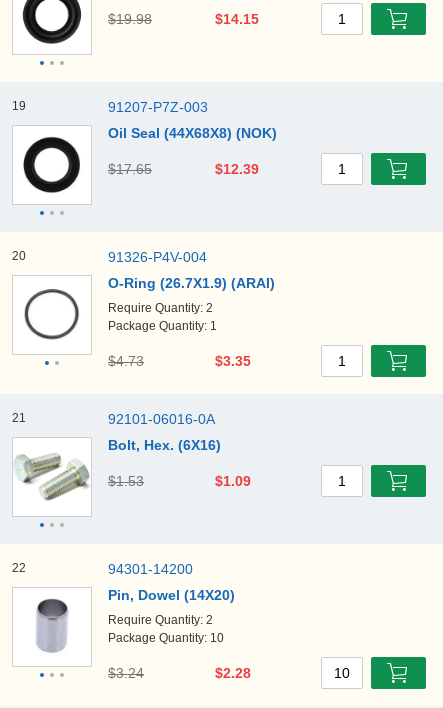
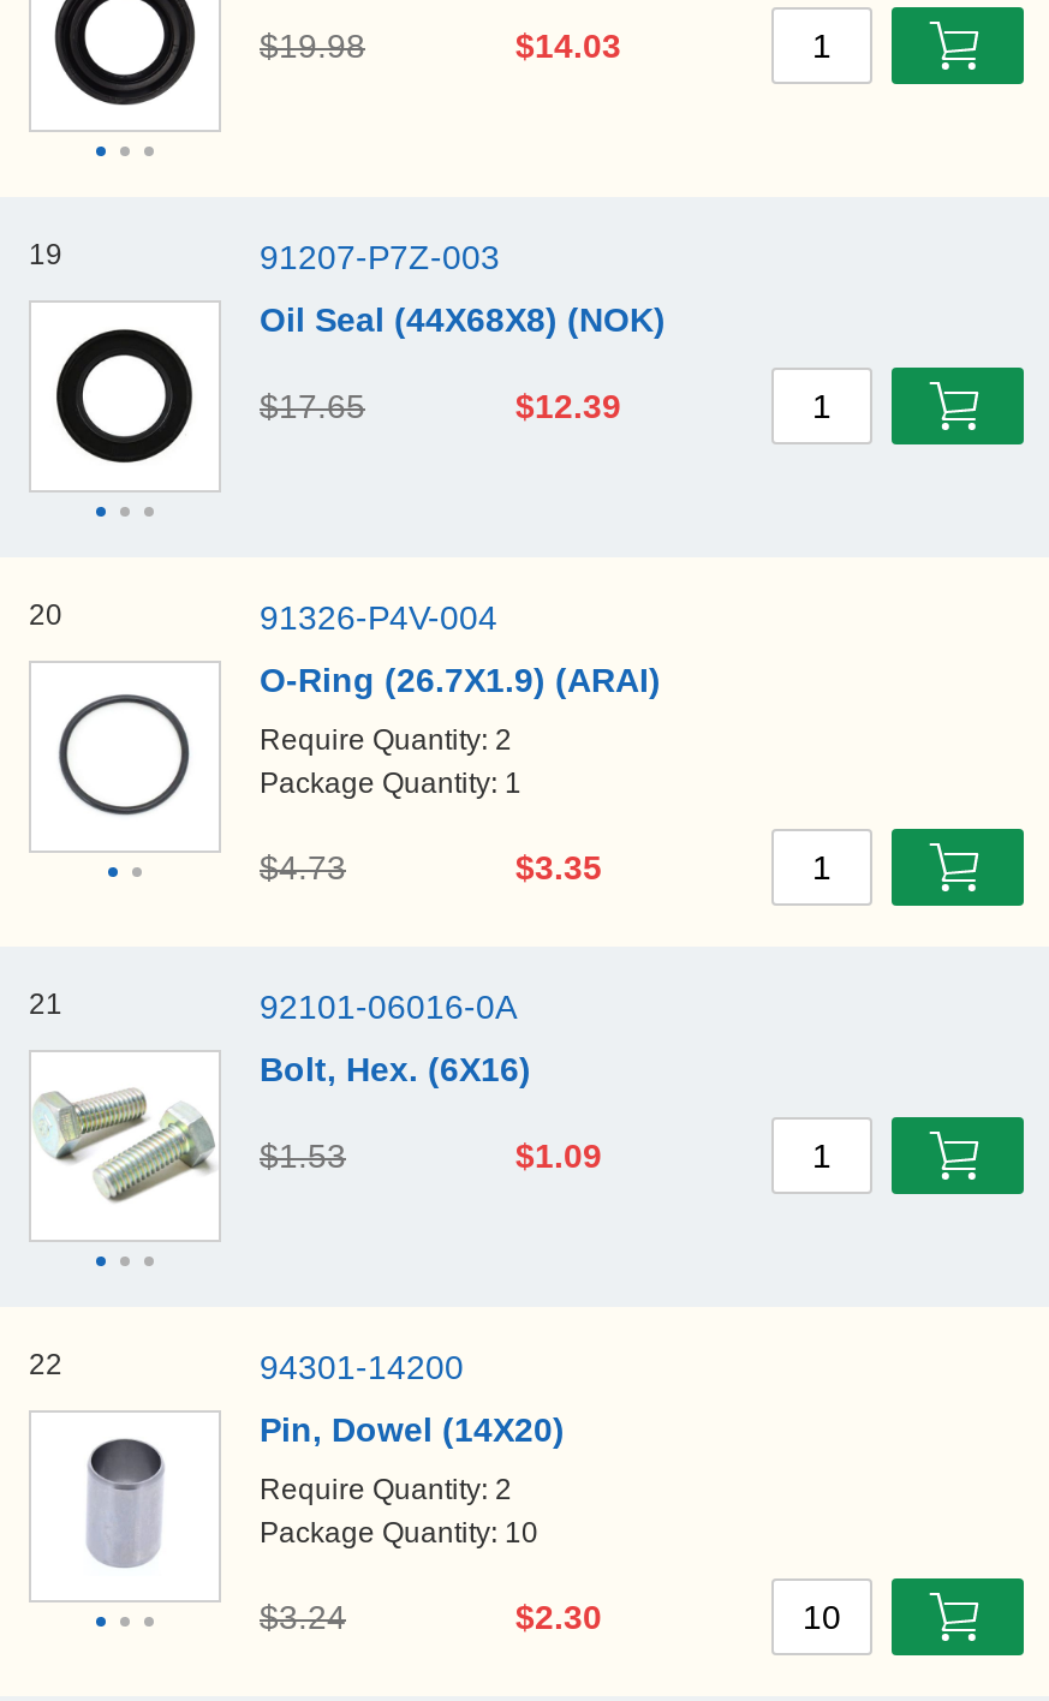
[214,11,258,27] $14.15 -> [515,26,621,65] $14.03
[214,665,250,681] $2.28 -> [515,1598,602,1636] $2.30

